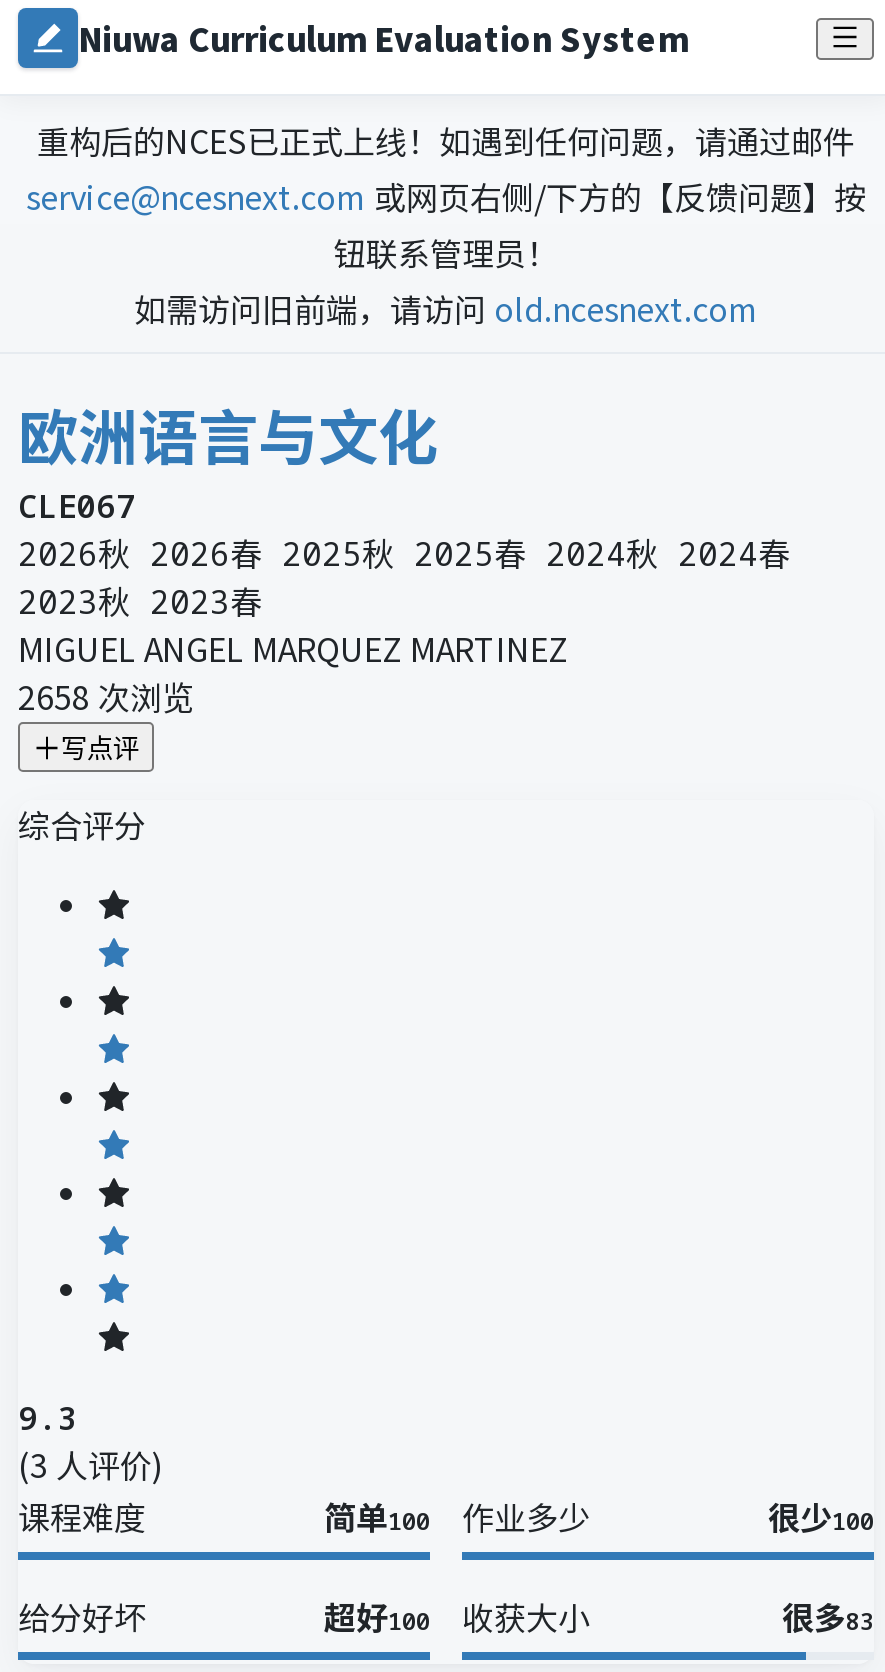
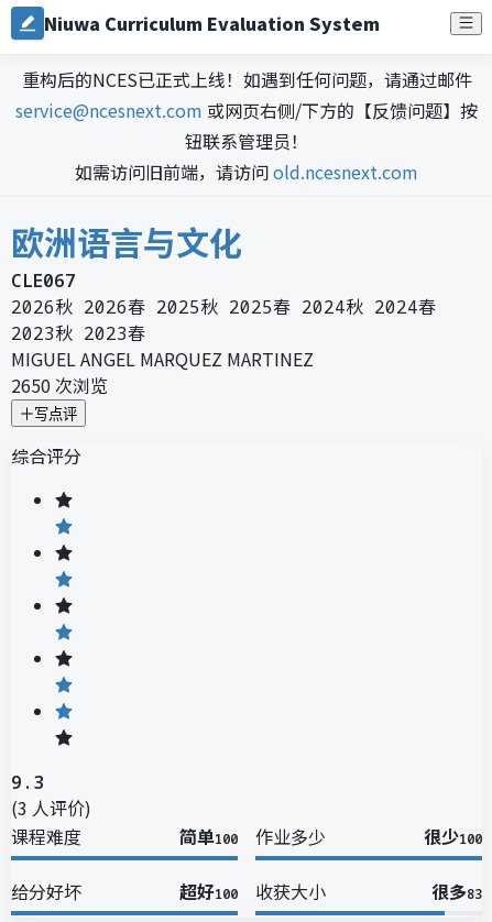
[18,672,194,720] 2658次浏览 -> [11,372,108,398] 2650次浏览

